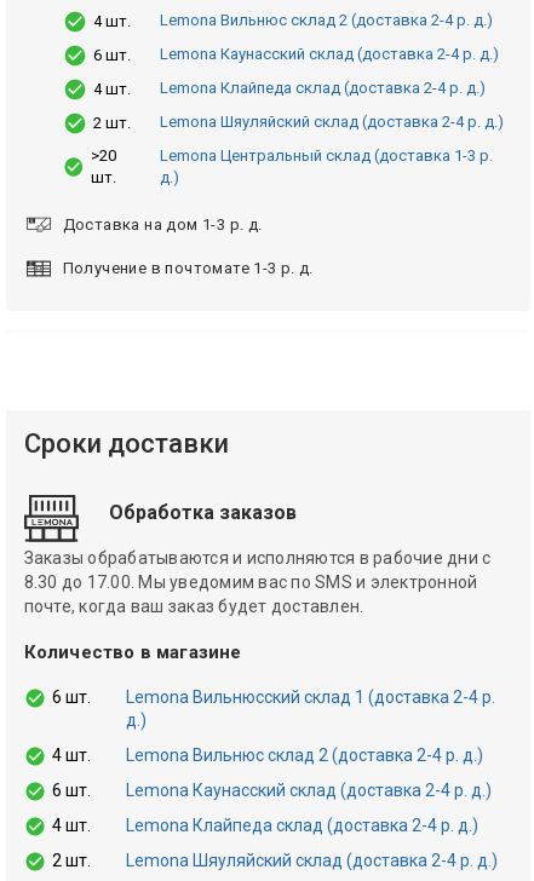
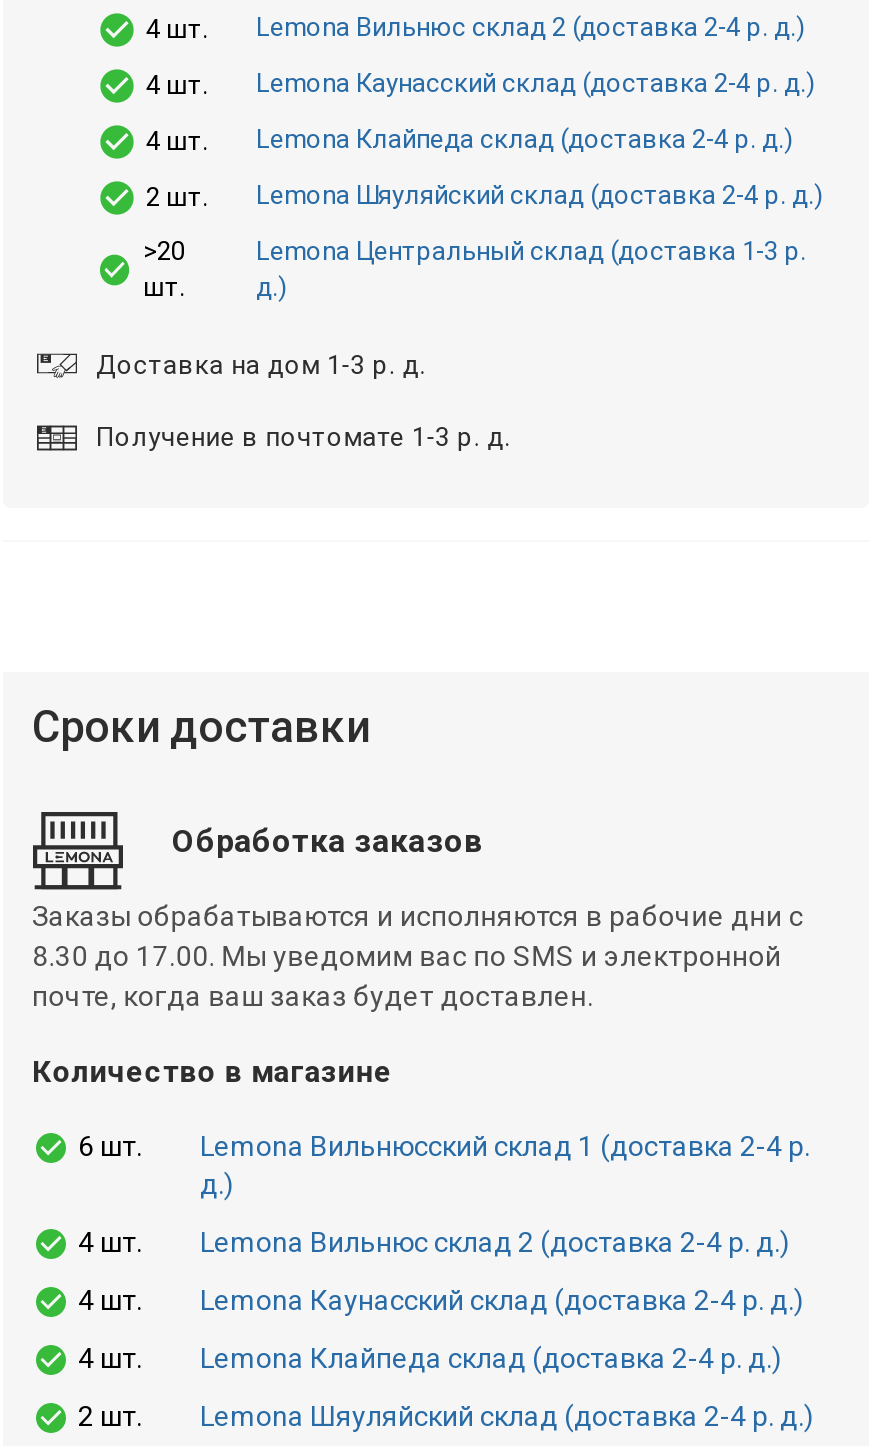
[93,44,498,64] 6 шт. Lemona Каунасский склад (доставка 2-4 р. д.) -> [146,67,816,99] 4 шт. Lemona Каунасский склад (доставка 2-4 р. д.)
[51,781,491,800] 6 шт. Lemona Каунасский склад (доставка 2-4 р. д.) -> [78,1284,804,1316] 4 шт. Lemona Каунасский склад (доставка 2-4 р. д.)

